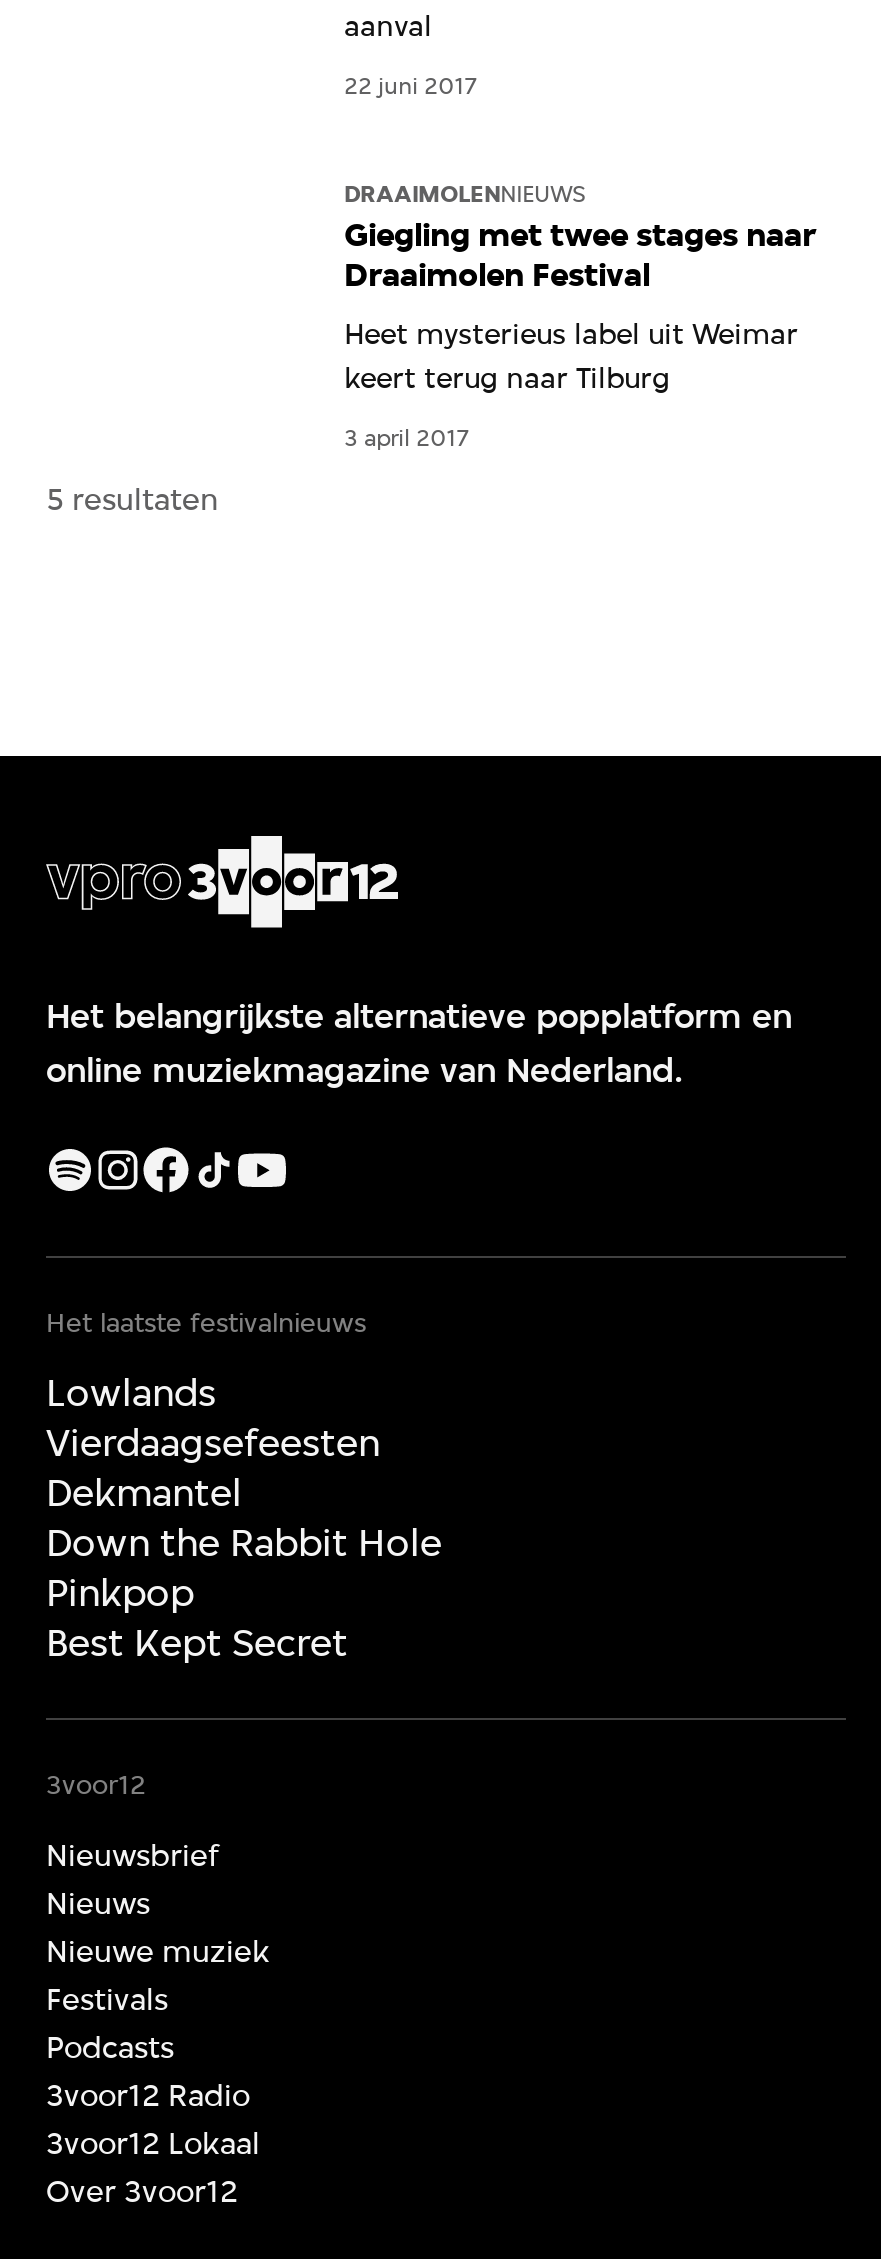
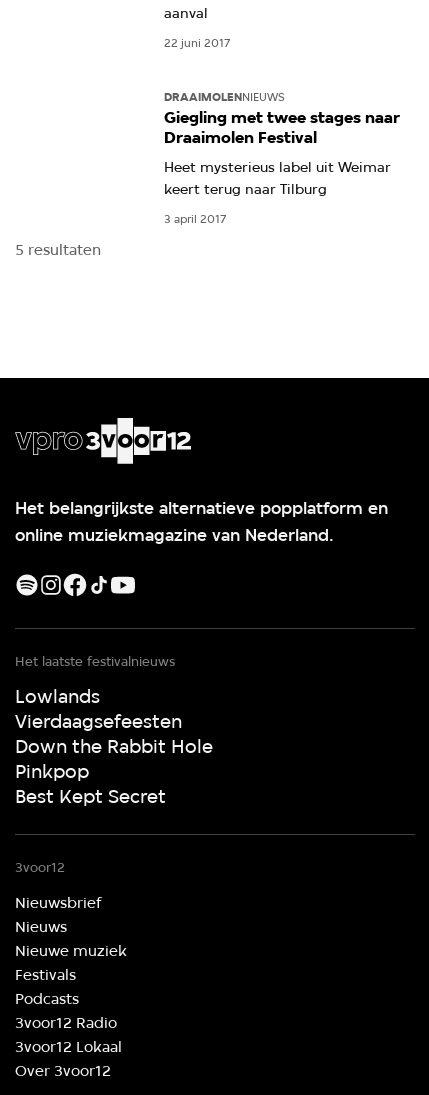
[46,1471,242,1517] Dekmantel -> none

